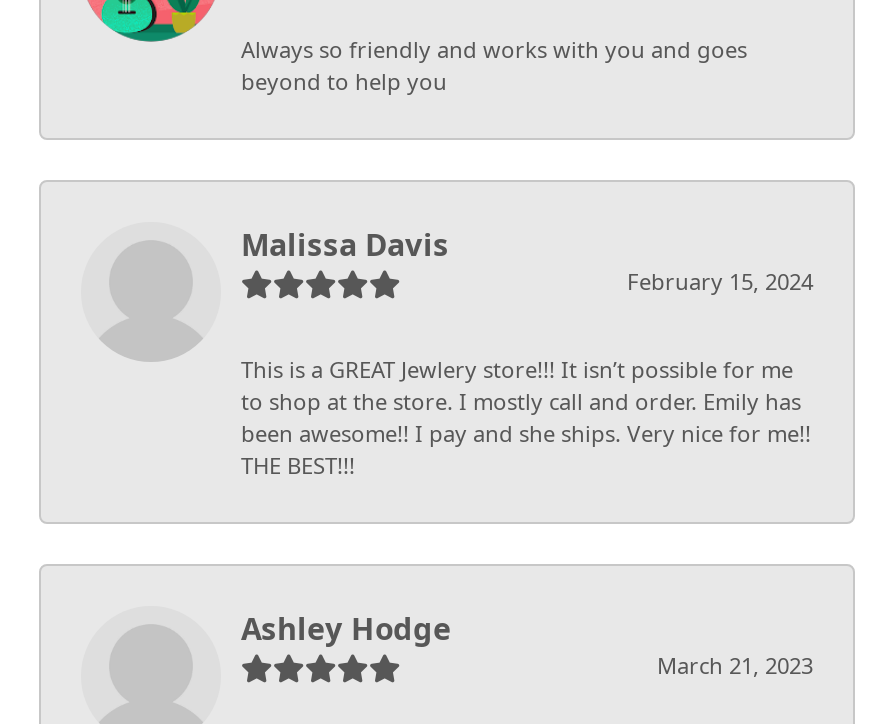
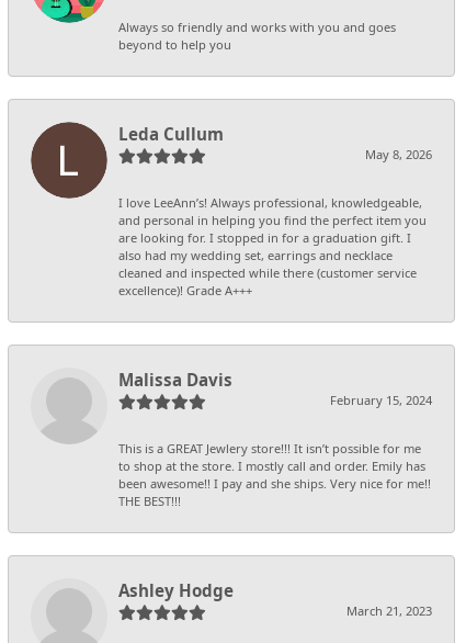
none -> [30,121,432,299] [image] | Leda Cullum | May 8, 2026 | I love LeeAnn’s! Always professional, knowledgeable, | and personal in helping you find the perfect item you | are looking for. I stopped in for a graduation gift. I | also had my wedding set, earrings and necklace | cleaned and inspected while there (customer service | excellence)! Grade A+++

